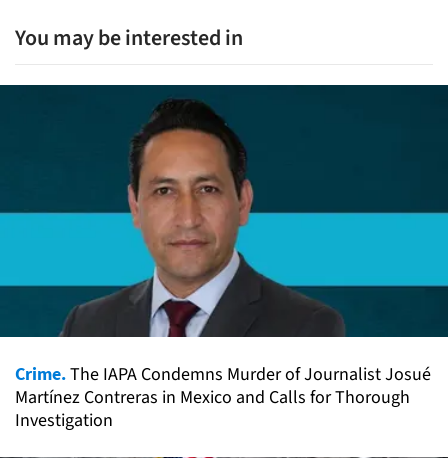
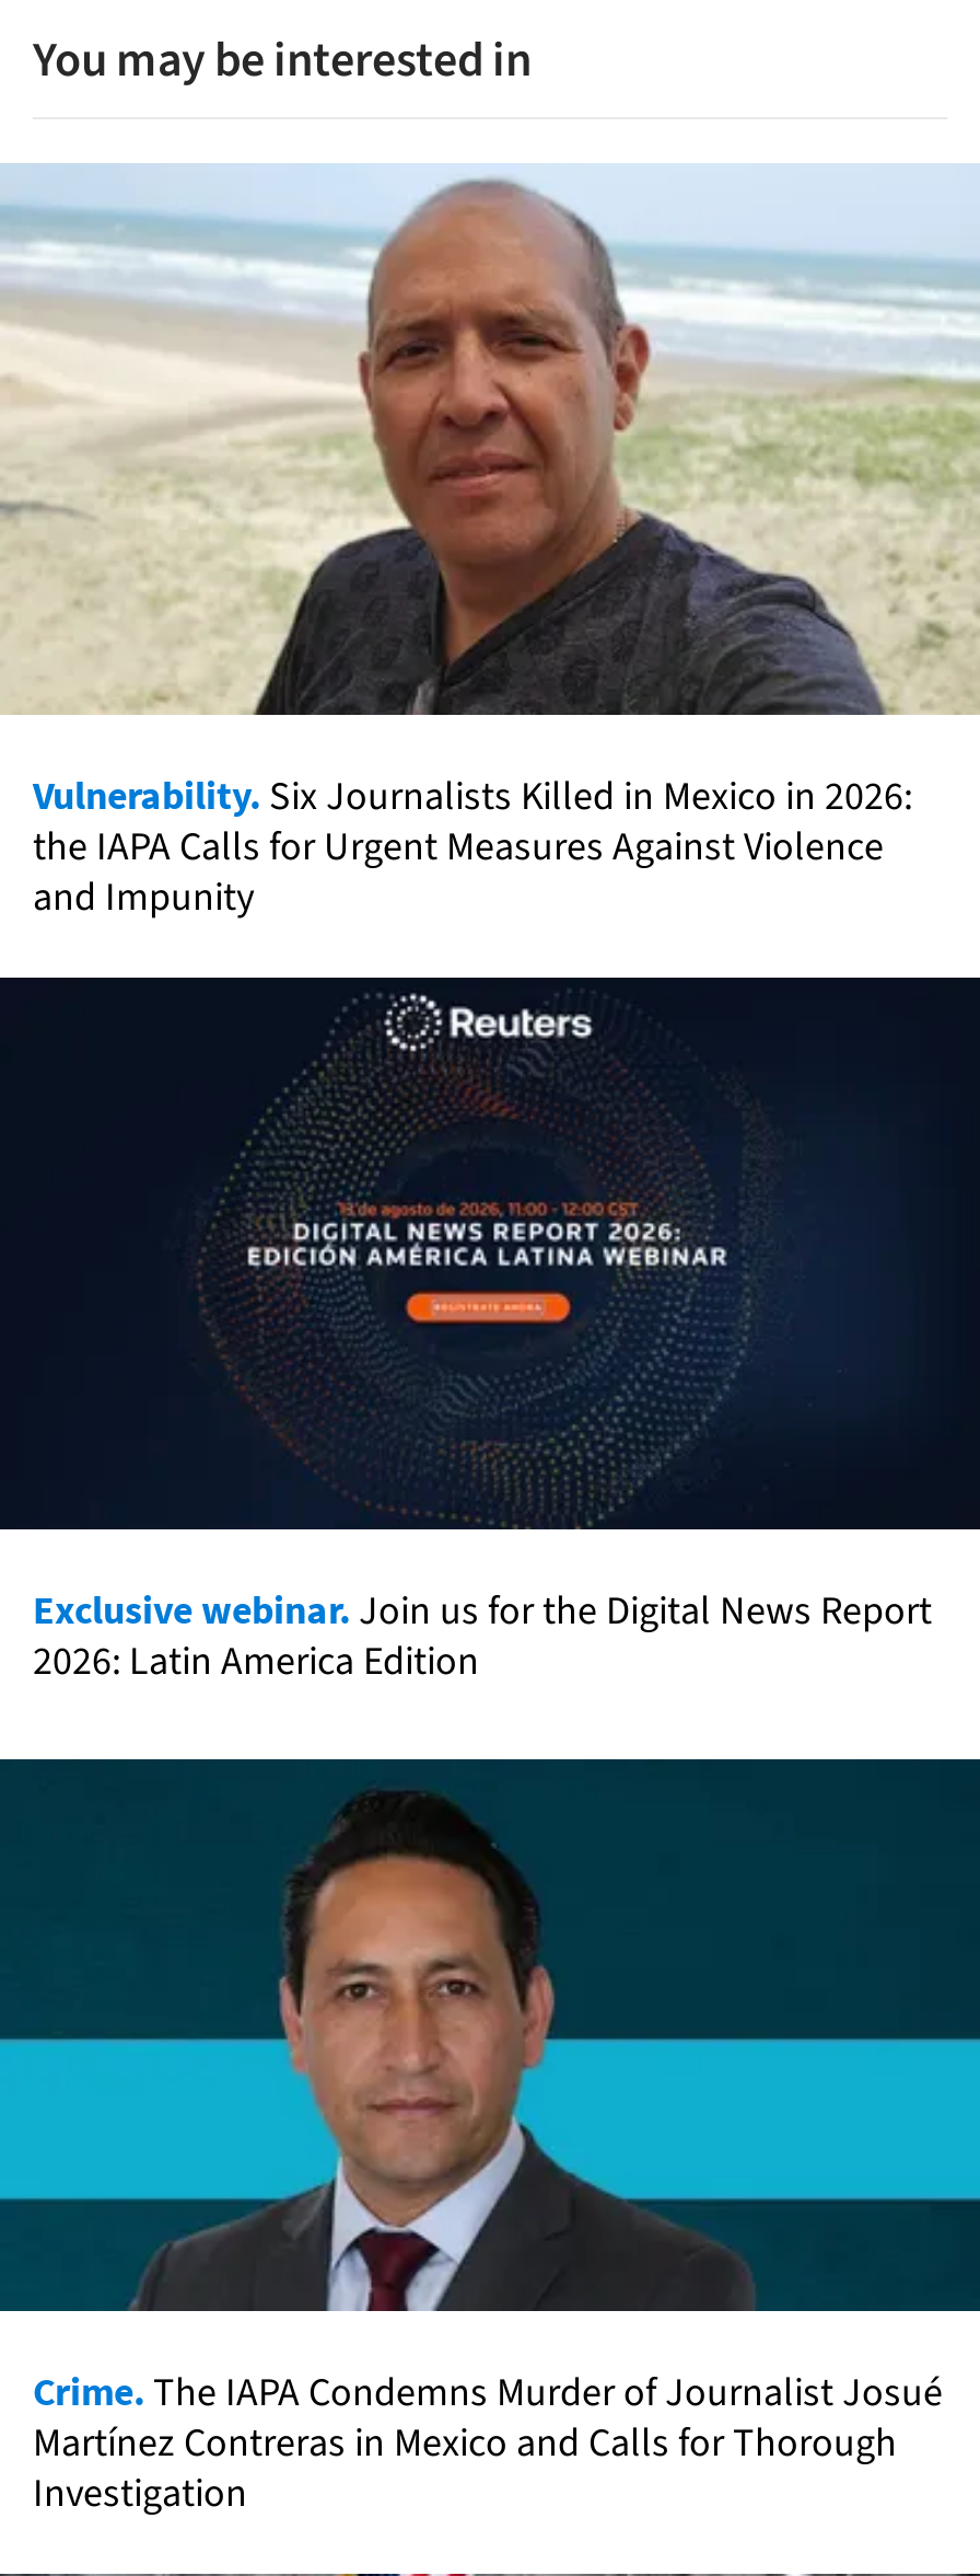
none -> [7,163,973,925] [image] | Vulnerability. Six Journalists Killed in Mexico in 2026: | the IAPA Calls for Urgent Measures Against Violence | and Impunity
none -> [7,975,973,1689] [image] | Exclusive webinar. Join us for the Digital News Report | 2026: Latin America Edition

